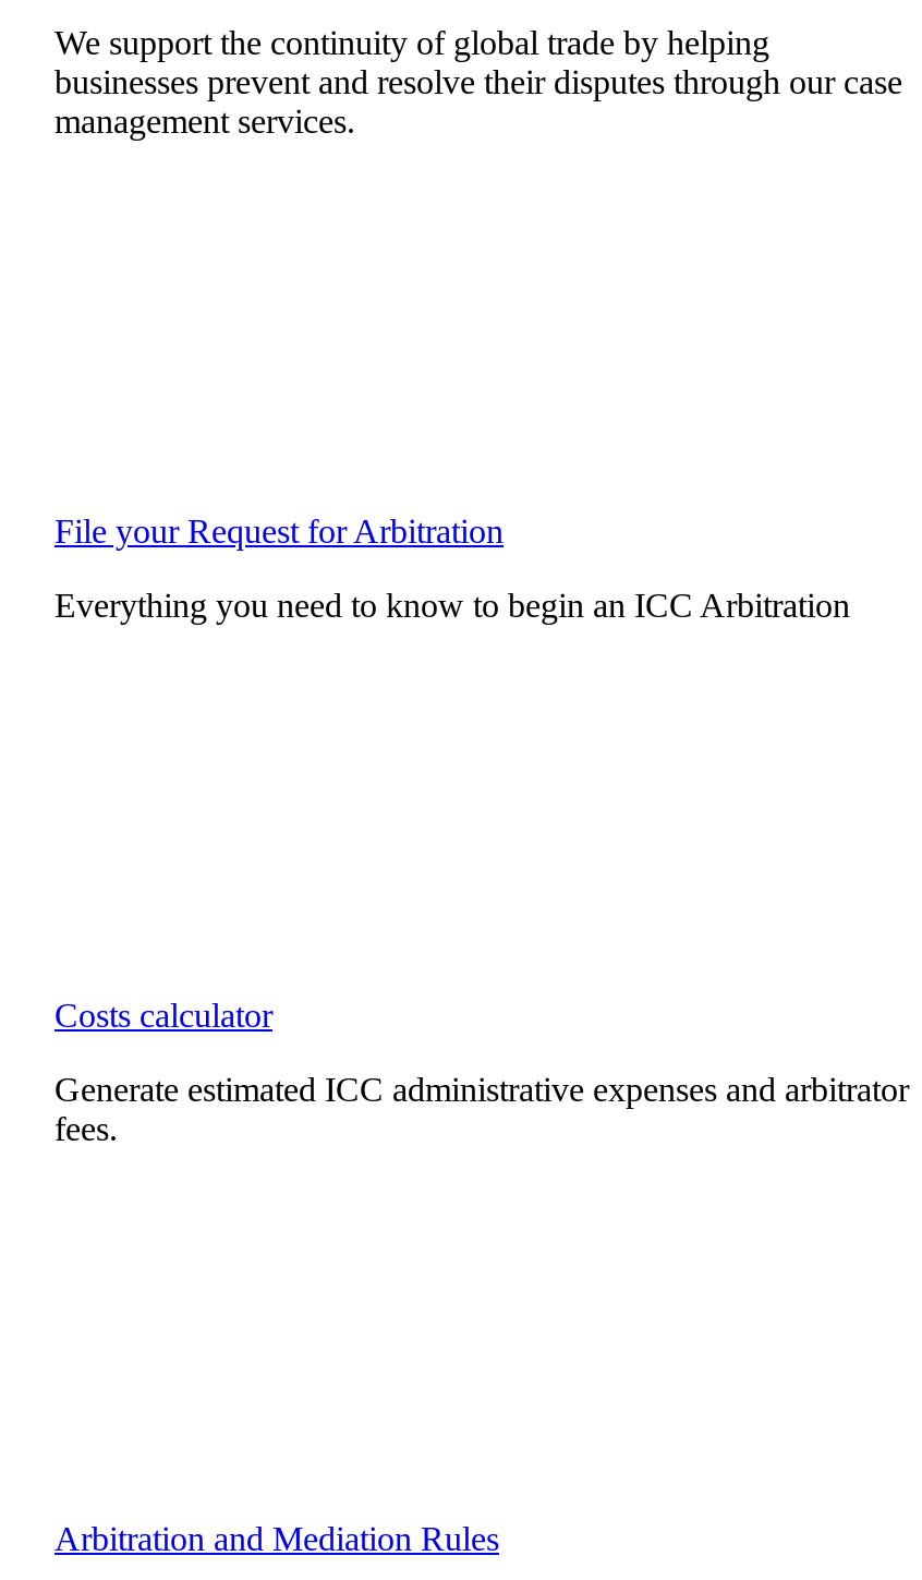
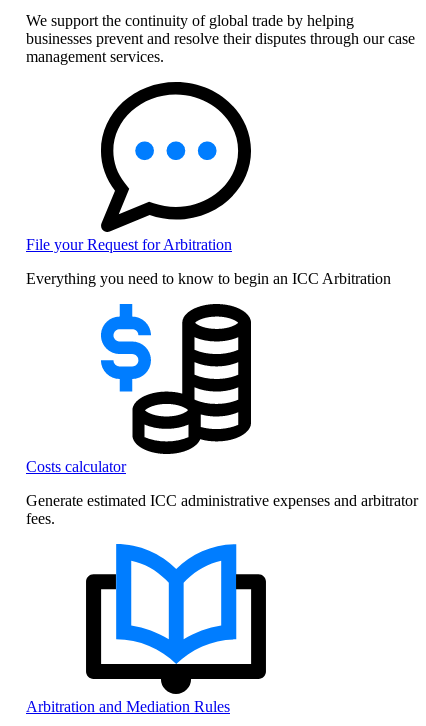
none -> [100,81,252,233] [image]
none -> [100,303,252,455] [image]
none -> [85,543,267,695] [image]

